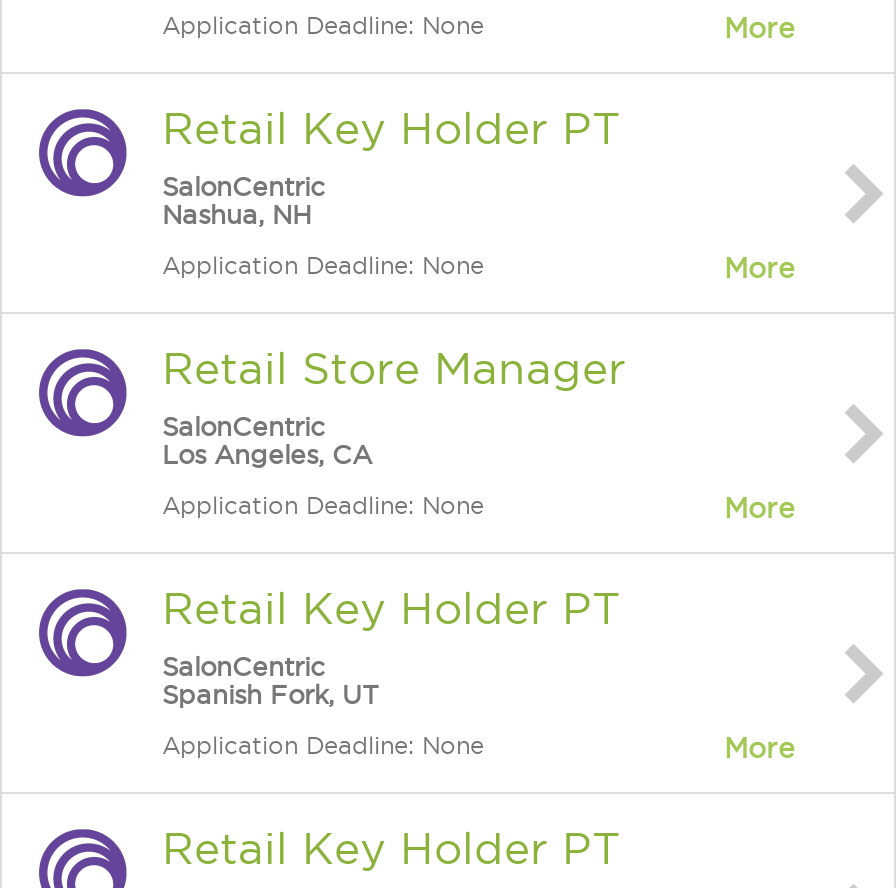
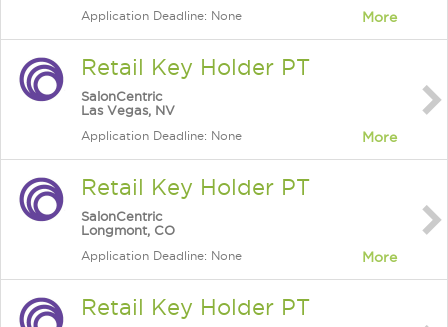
[162,200,794,468] Nashua, NH | Application Deadline: None | More | Retail Store Manager | SalonCentric | Los Angeles, CA -> [81,103,175,117] Las Vegas, NV
[162,680,378,708] Spanish Fork, UT -> [81,223,175,237] Longmont, CO

